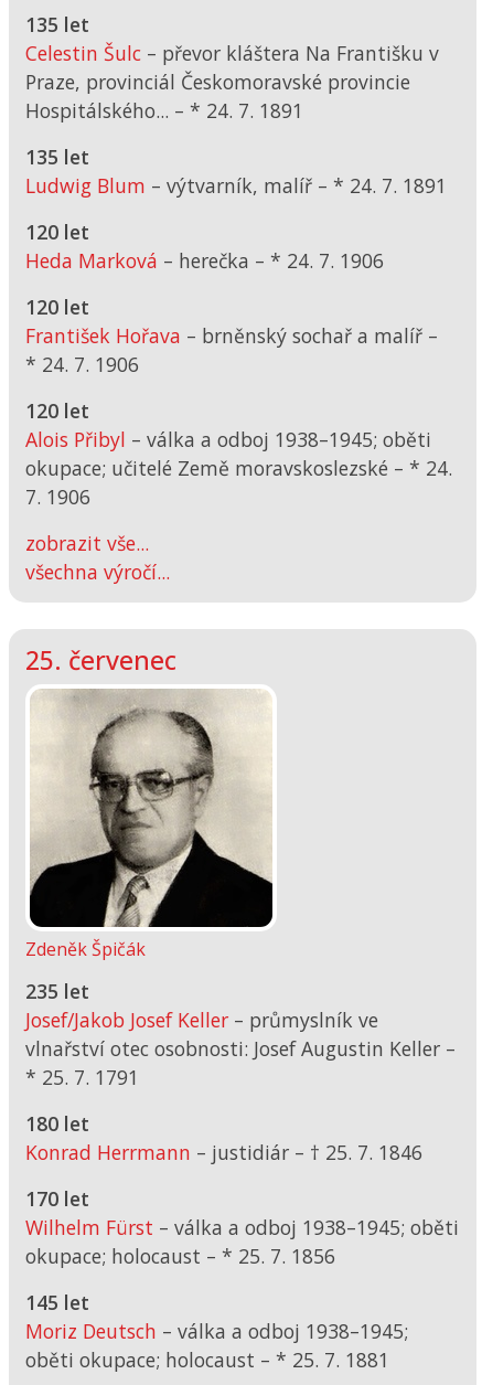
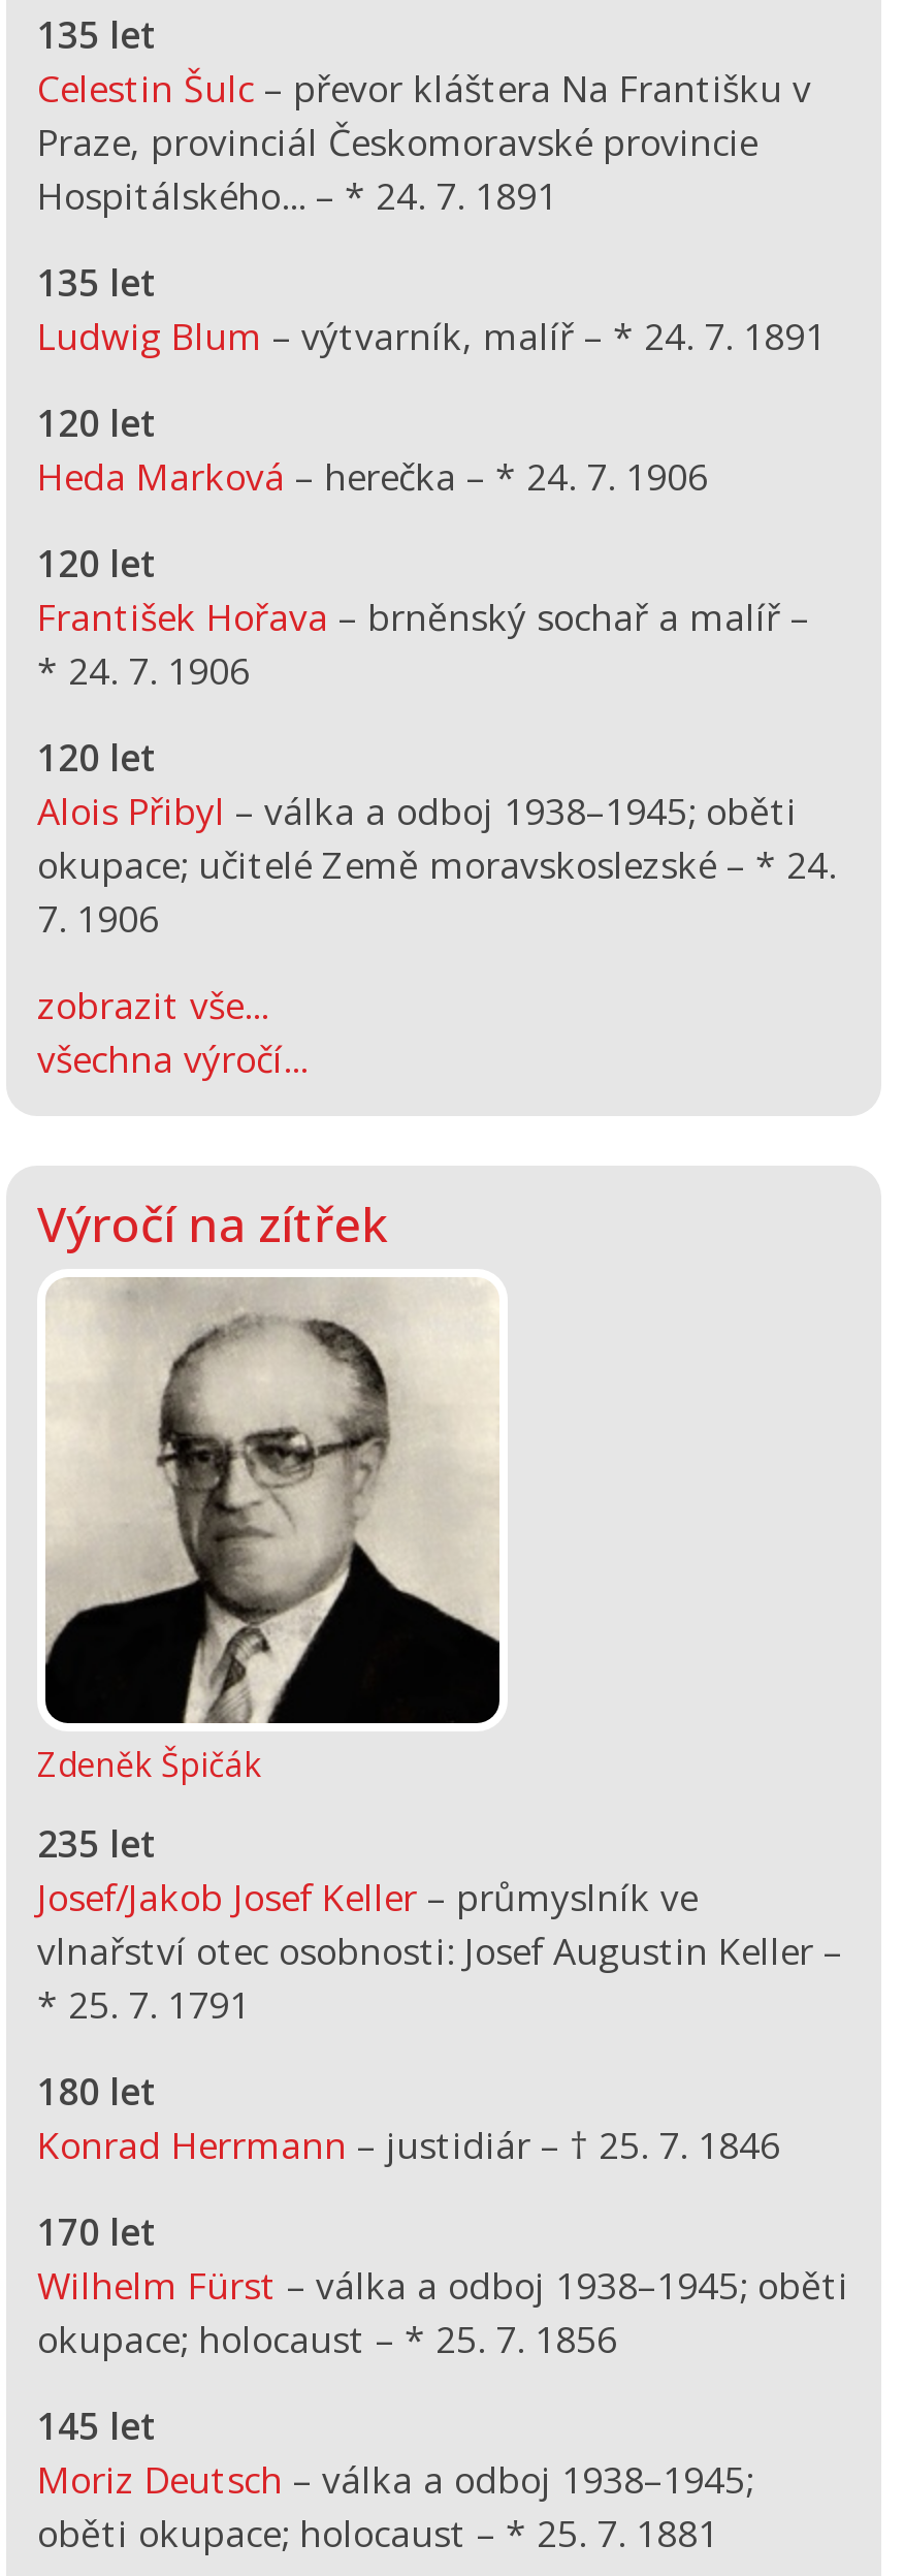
[25,643,176,678] 25. červenec -> [37,1191,388,1257] Výročí na zítřek

